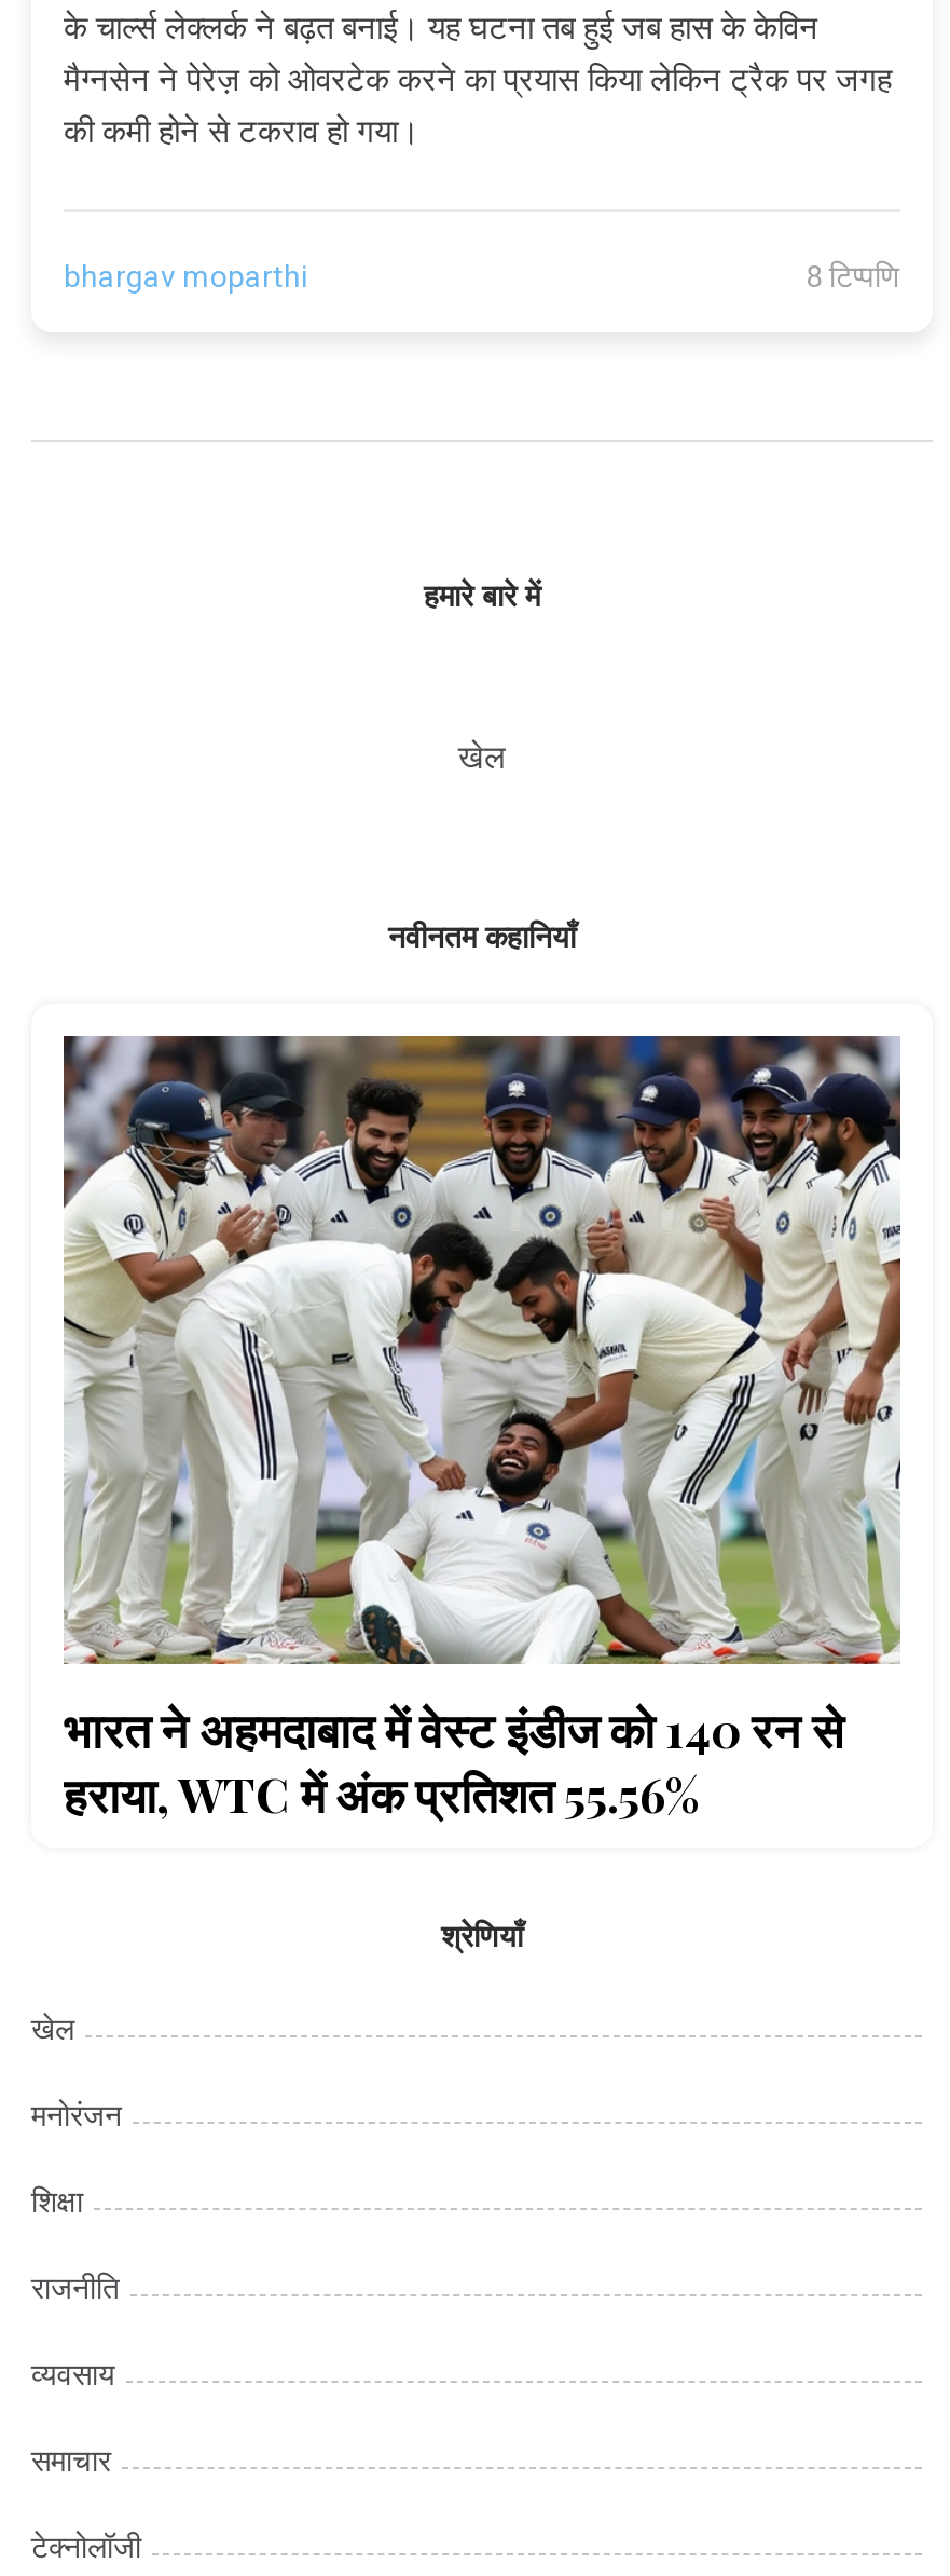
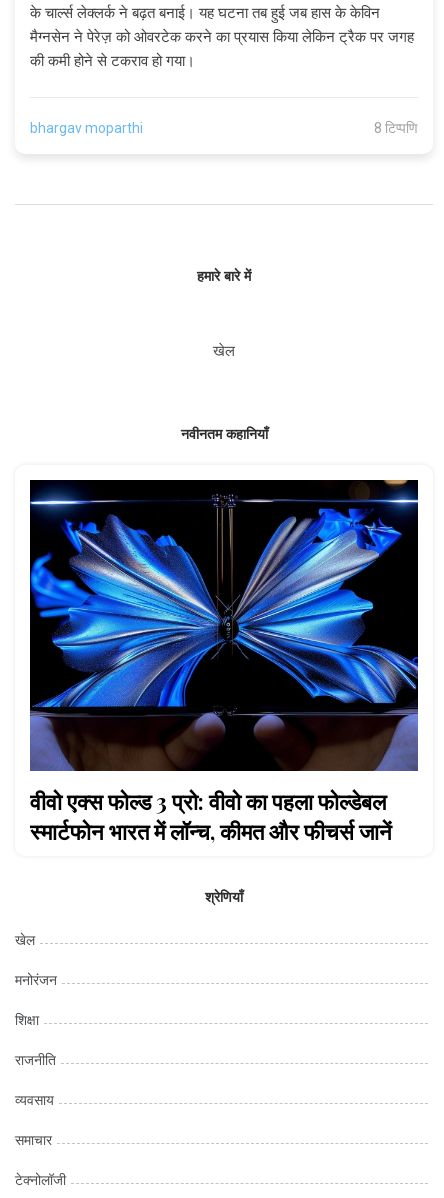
[61,1034,903,1826] [image] | भारत ने अहमदाबाद में वेस्ट इंडीज को 140 रन से | हराया, WTC में अंक प्रतिशत 55.56% -> [29,479,419,846] [image] | वीवो एक्स फोल्ड 3 प्रो: वीवो का पहला फोल्डेबल | स्मार्टफोन भारत में लॉन्च, कीमत और फीचर्स जानें

